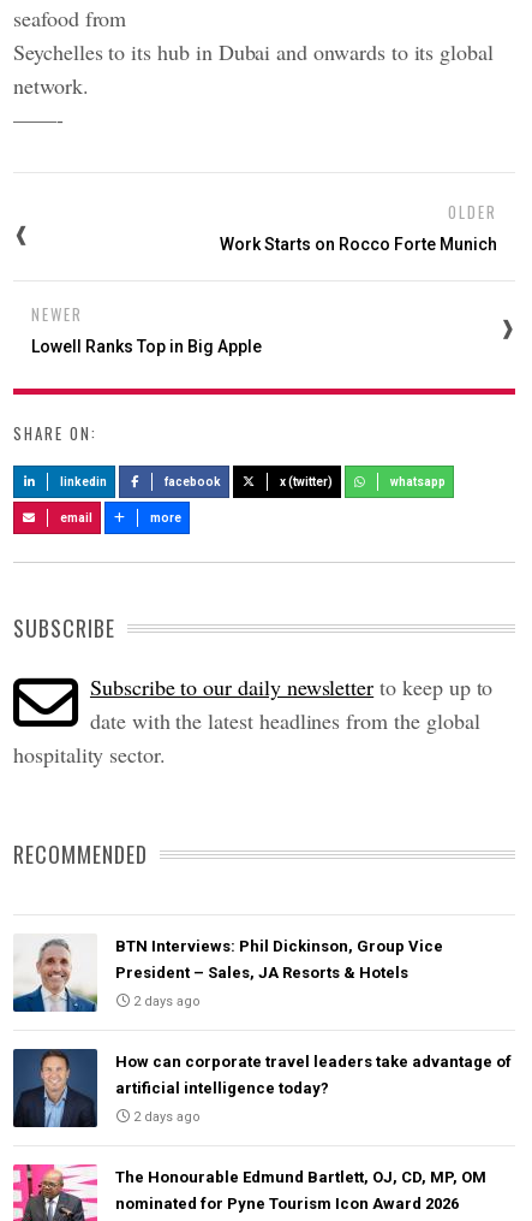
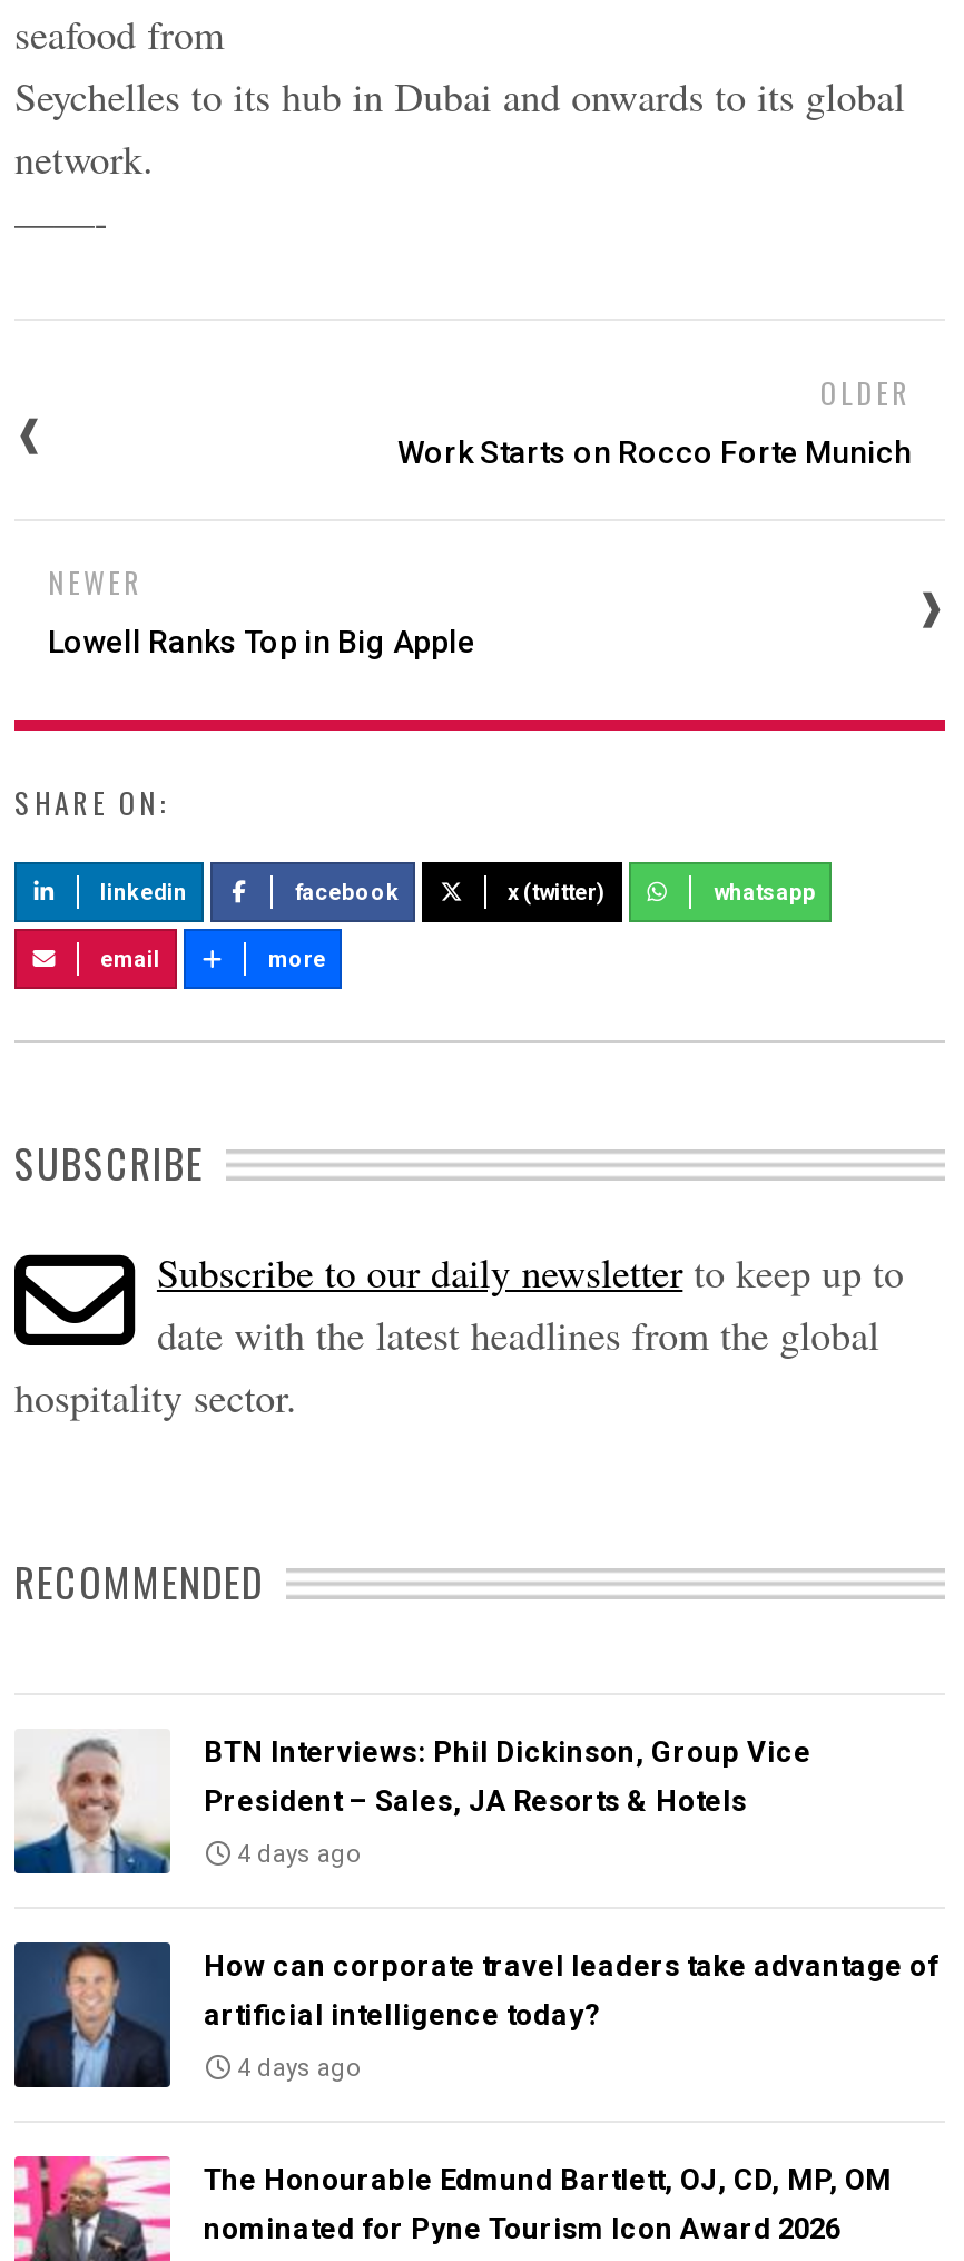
[130,994,201,1009] 2 days ago -> [230,1840,362,1869] 4 days ago
[130,1109,201,1125] 2 days ago -> [230,2054,362,2083] 4 days ago

